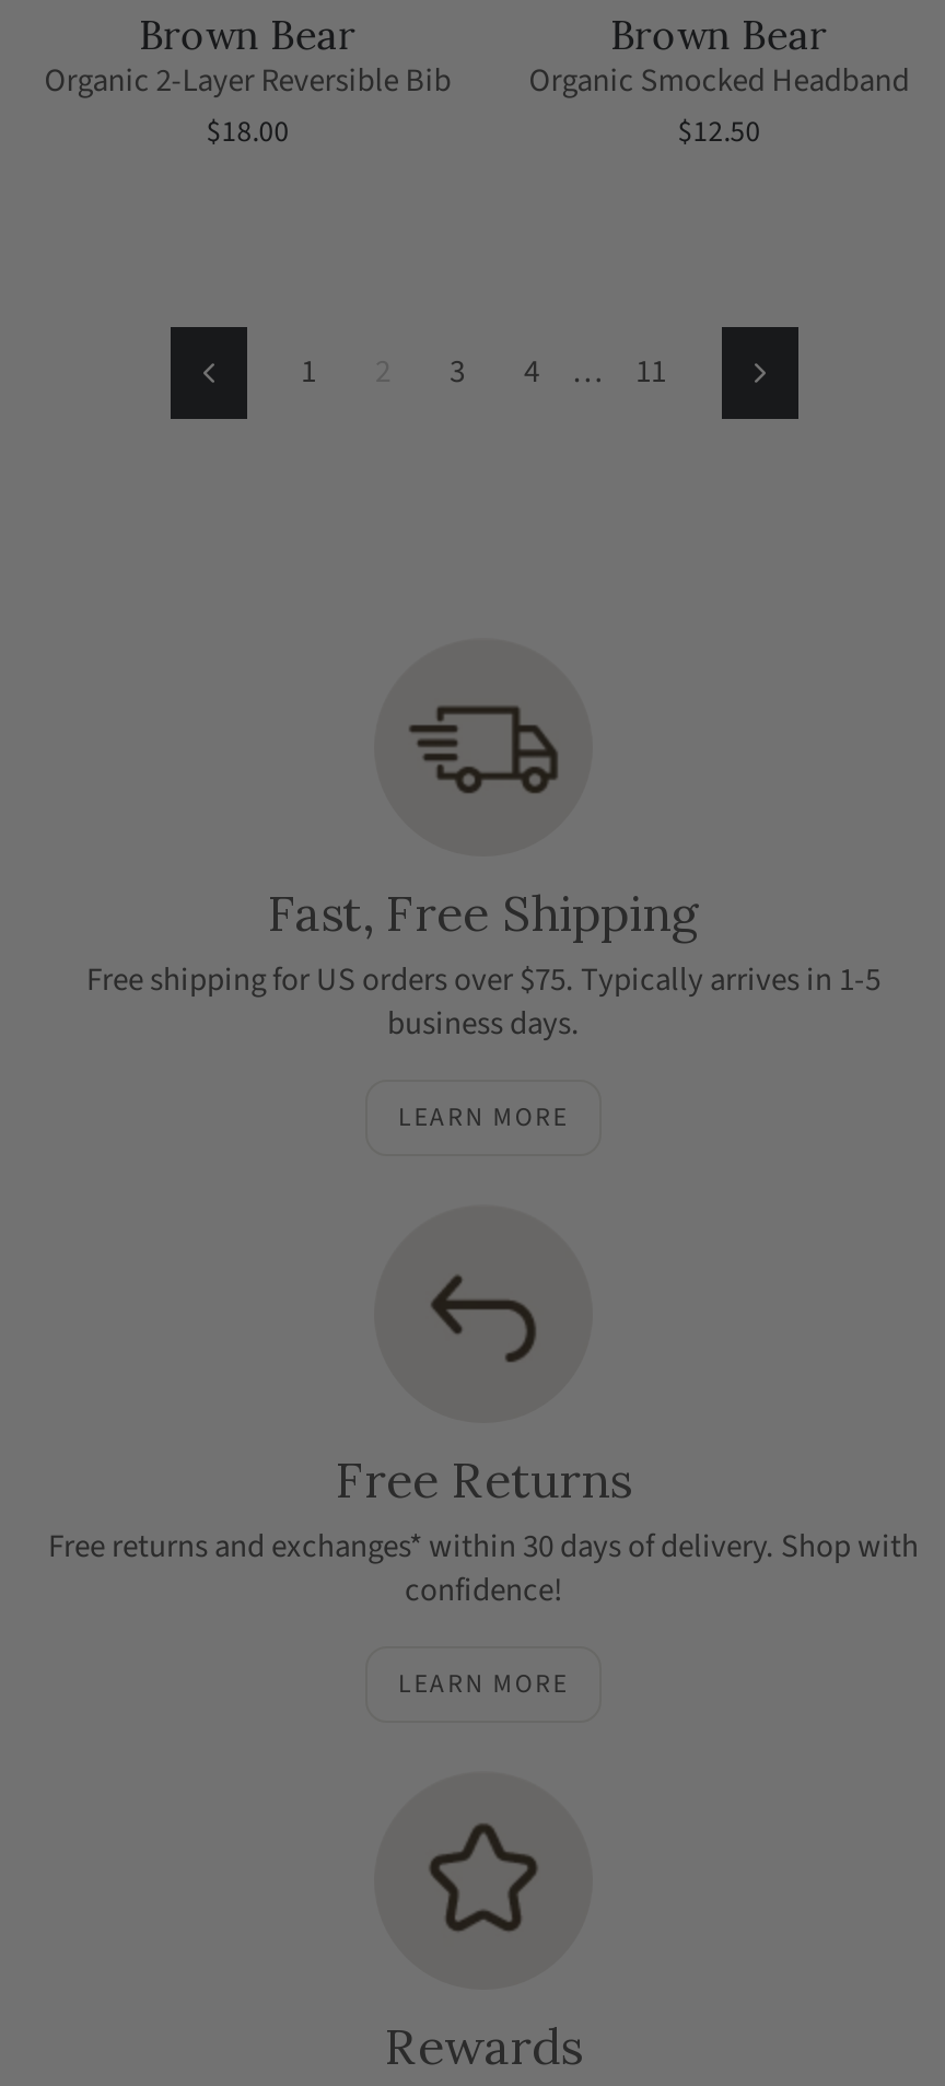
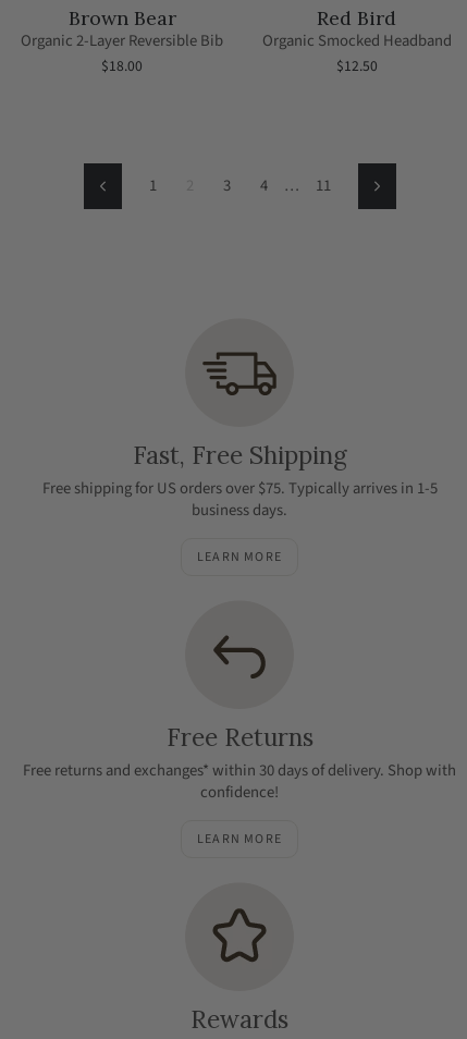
[611,10,827,60] Brown Bear -> [317,5,396,30] Red Bird

